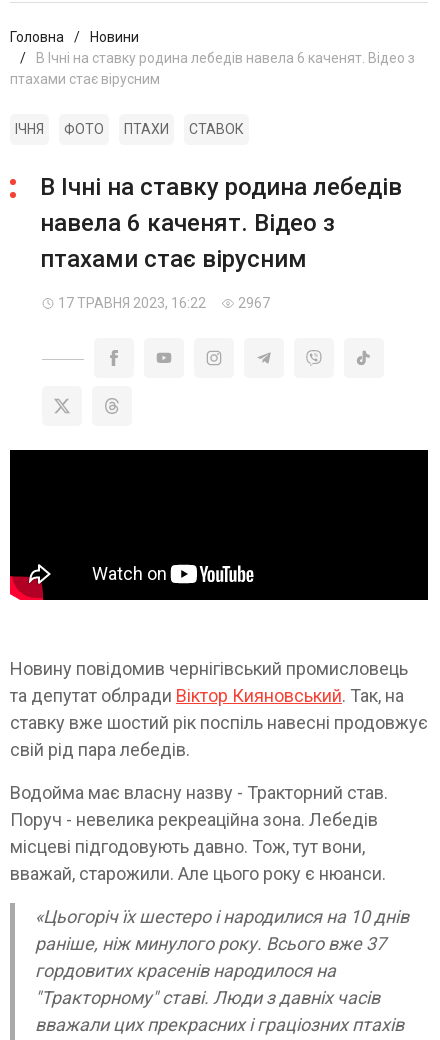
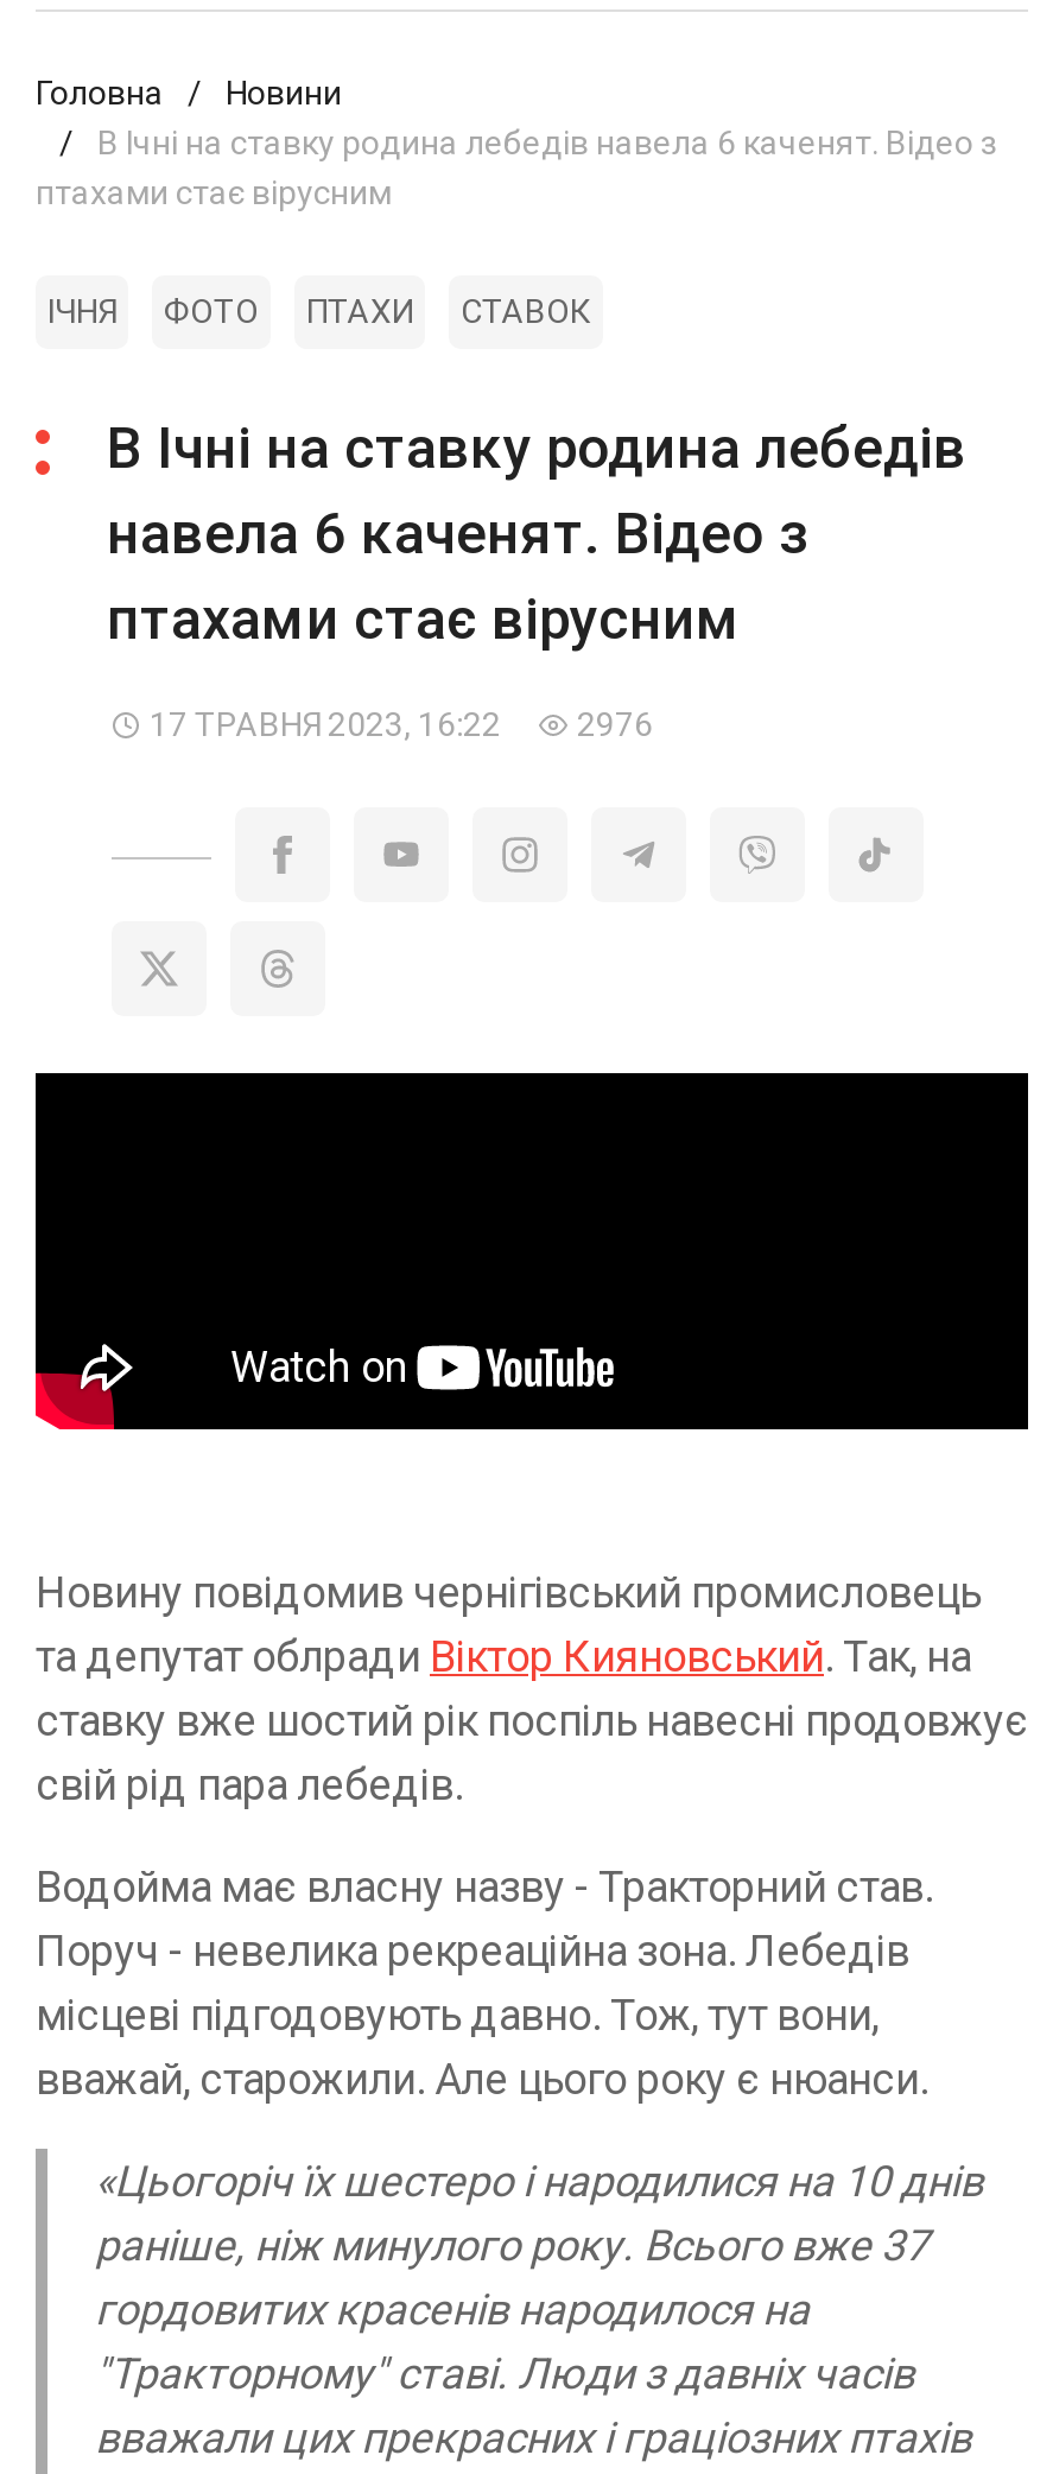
[58,295,270,311] 17 ТРАВНЯ 2023, 16:22 2967 -> [150,705,653,743] 17 ТРАВНЯ 2023, 16:22 2976

